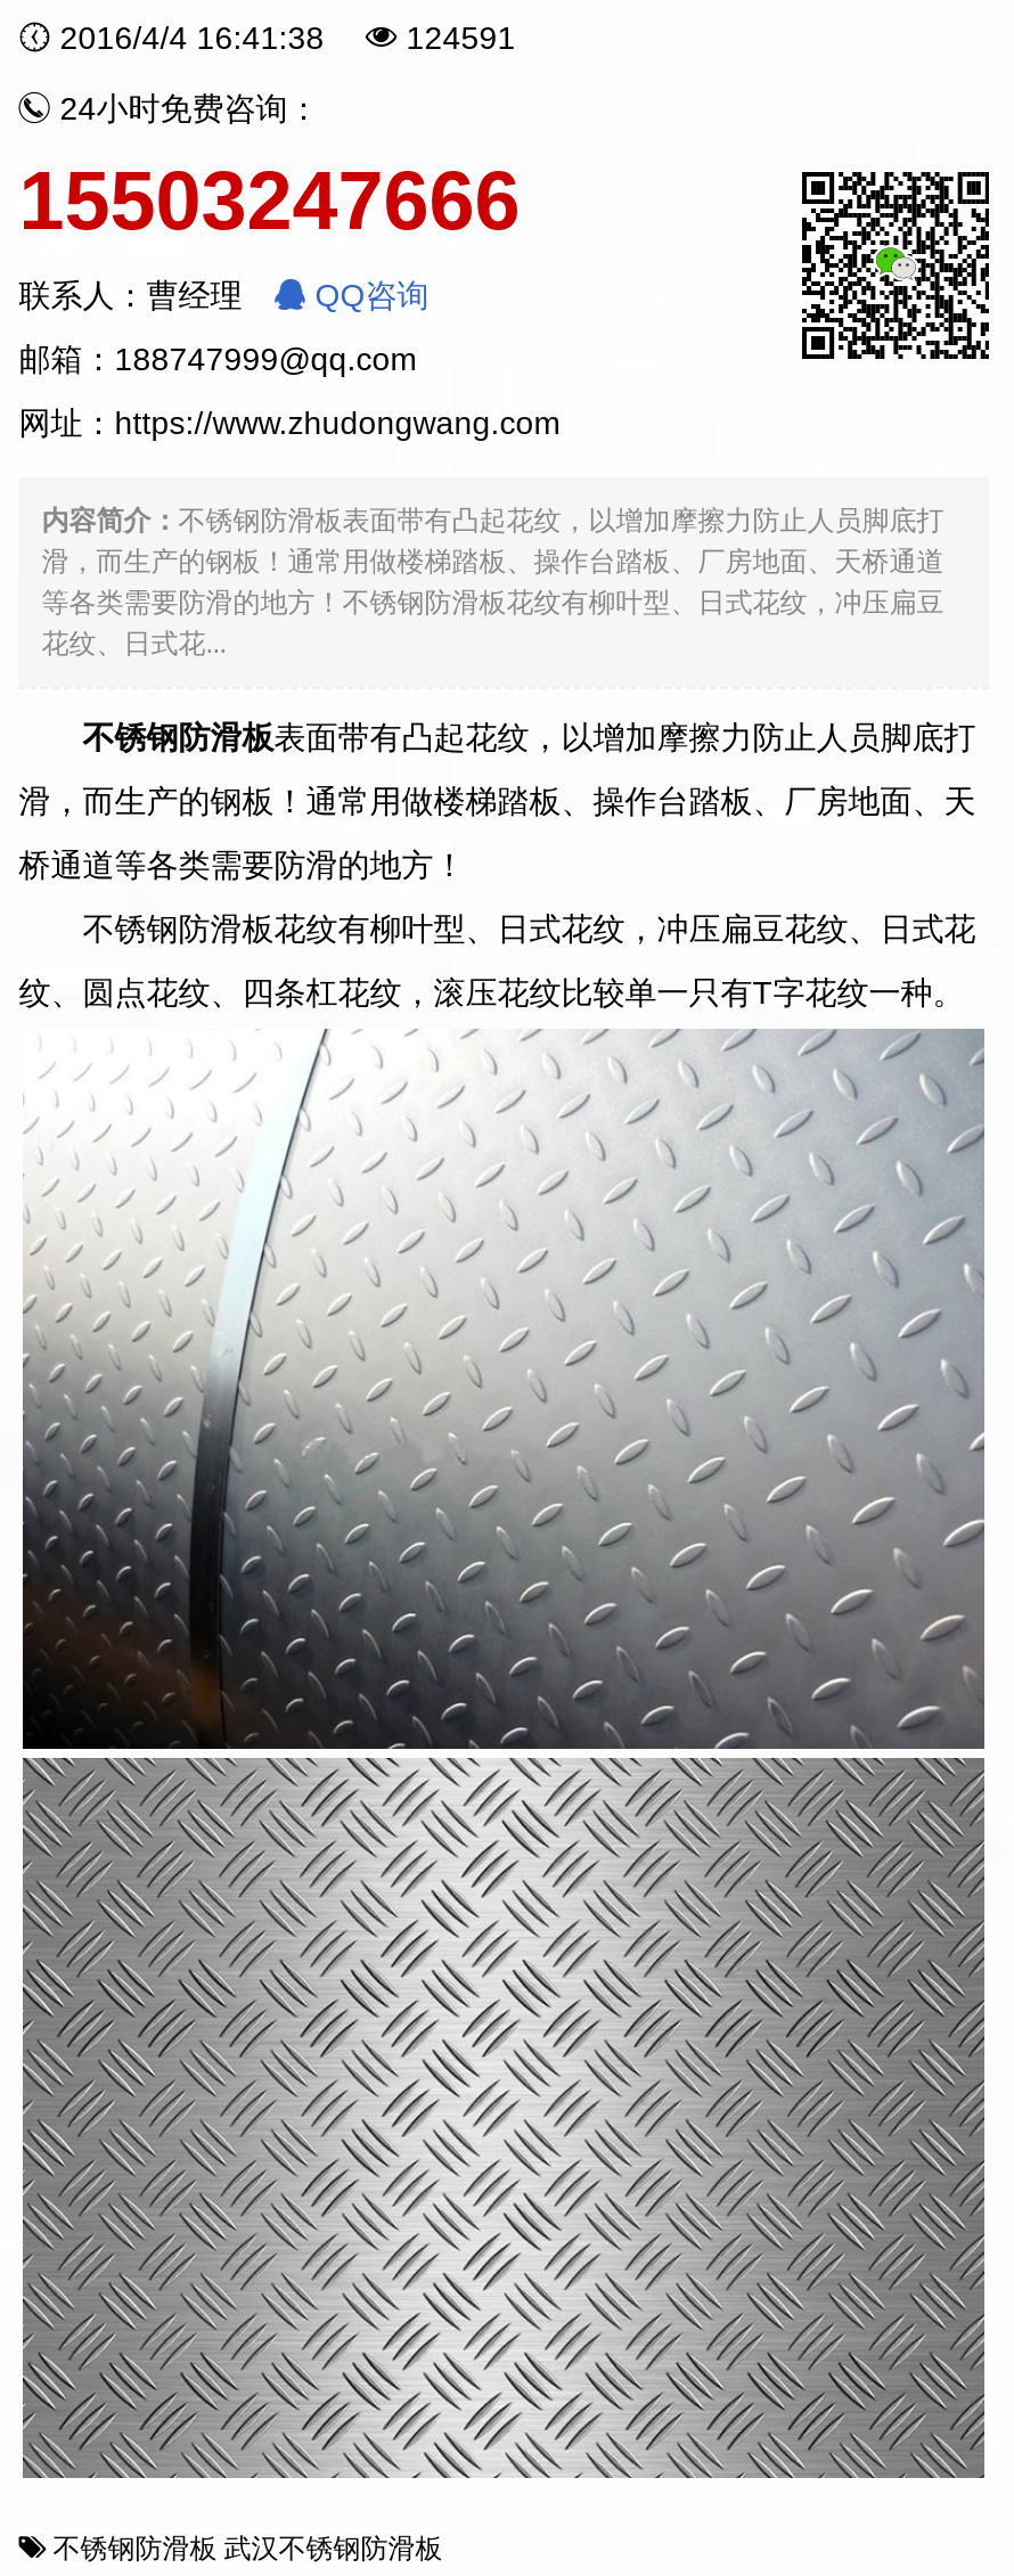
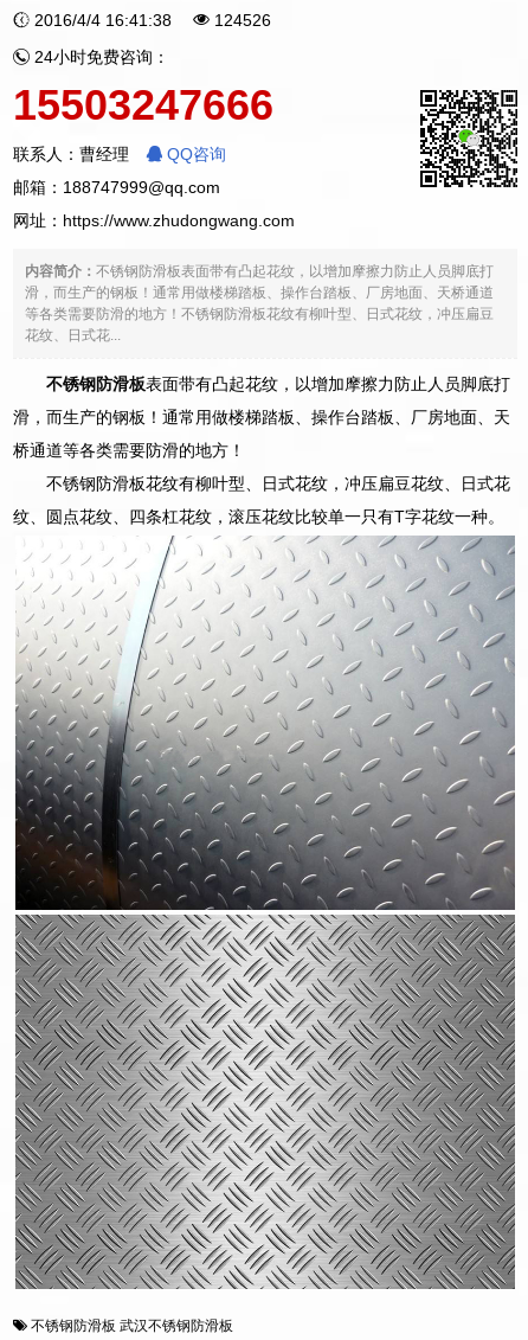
[51,20,515,56] 2016/4/4 16:41:38 124591 -> [30,11,271,30] 2016/4/4 16:41:38 124526

